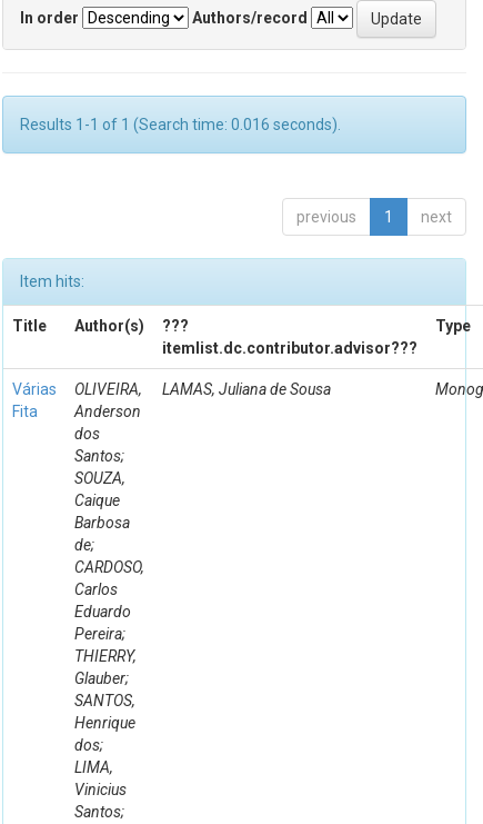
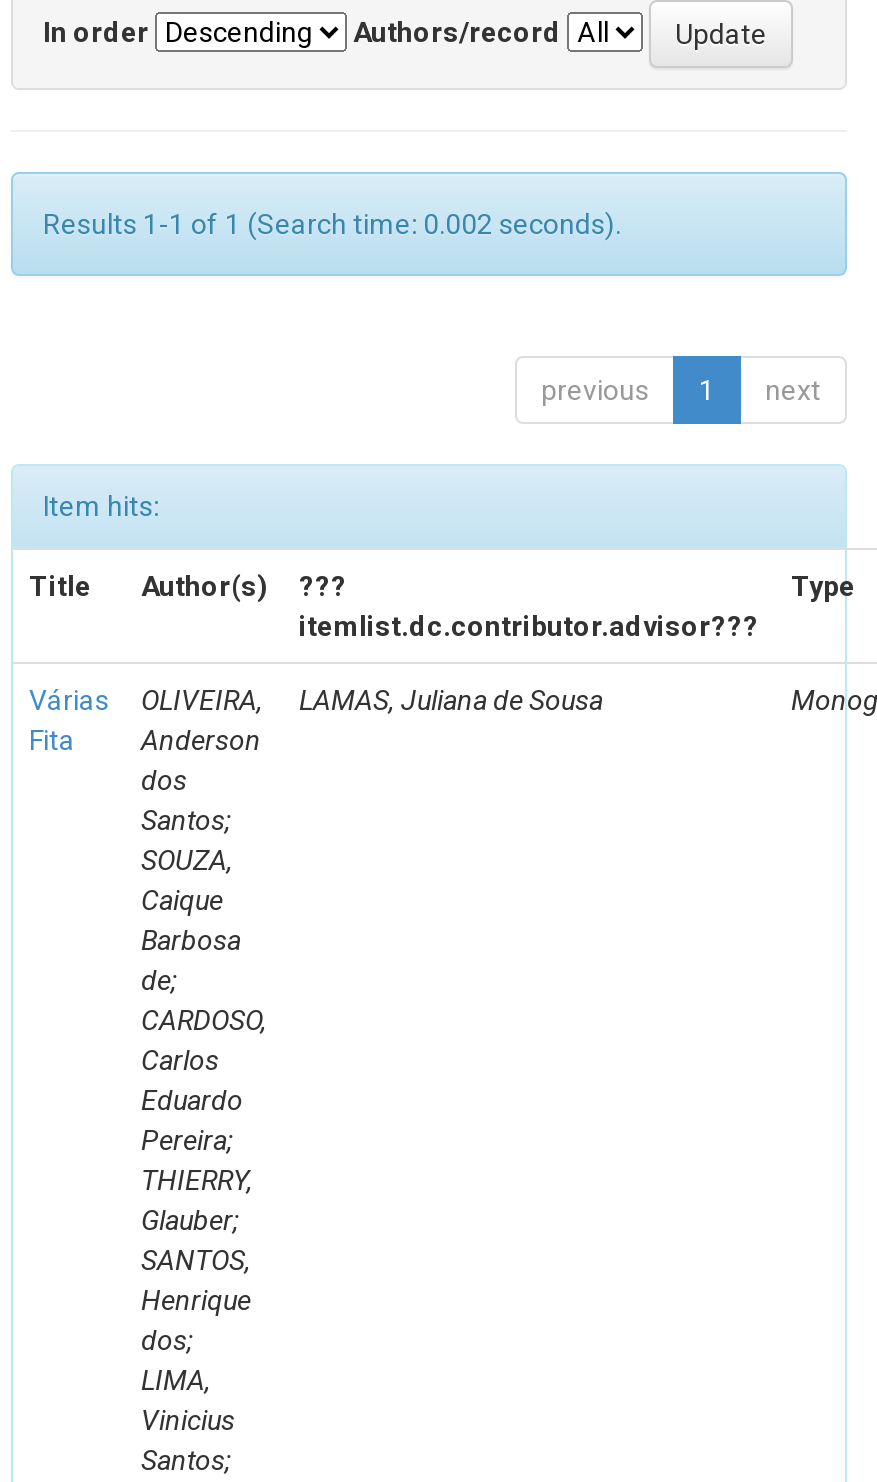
[20,116,341,133] Results 1-1 of 1 (Search time: 0.016 seconds). -> [43,208,621,240] Results 1-1 of 1 (Search time: 0.002 seconds).

